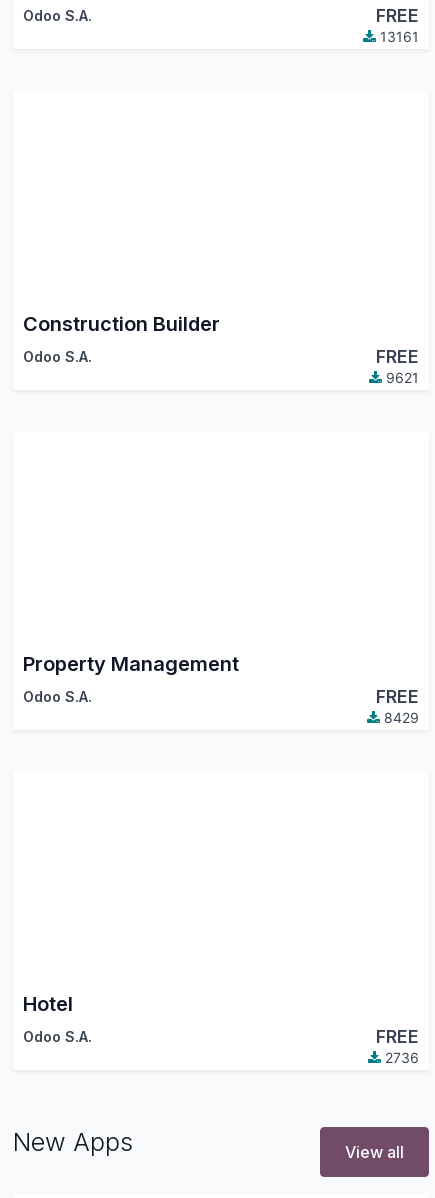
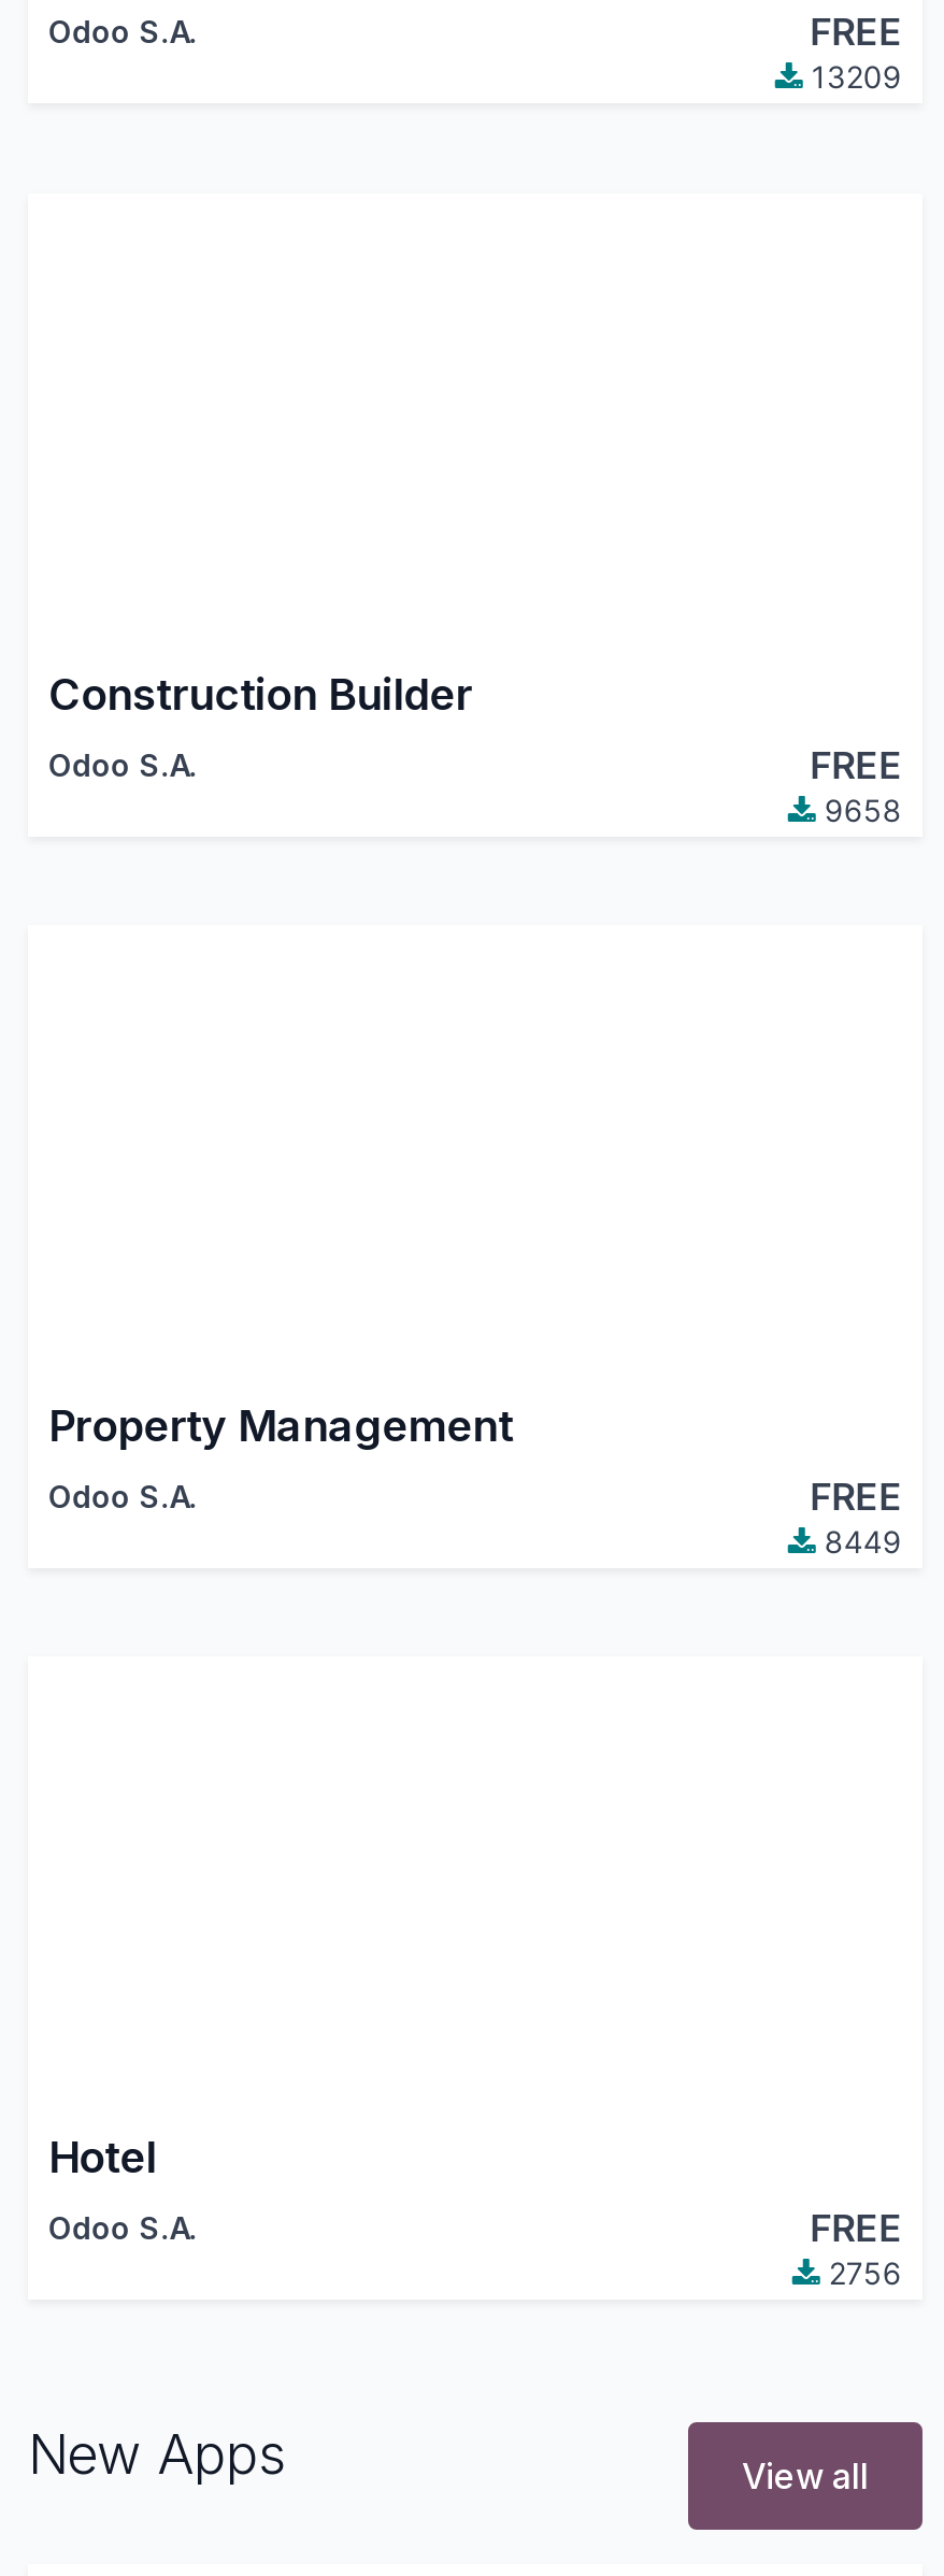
[376,28,419,45] 13161 -> [803,59,902,96] 13209
[382,368,419,385] 9621 -> [816,791,902,827] 9658
[380,709,419,726] 8429 -> [816,1522,902,1559] 8449
[381,1049,419,1066] 2736 -> [820,2254,902,2290] 2756

